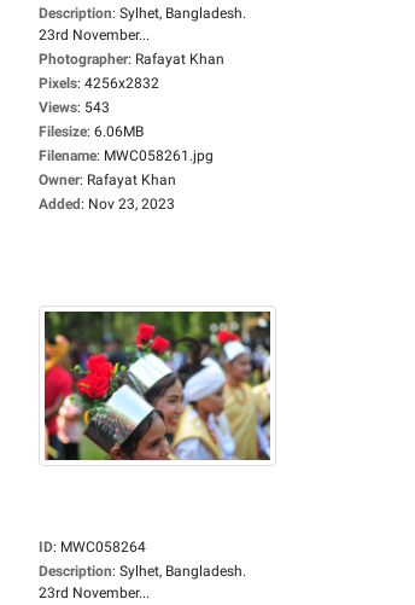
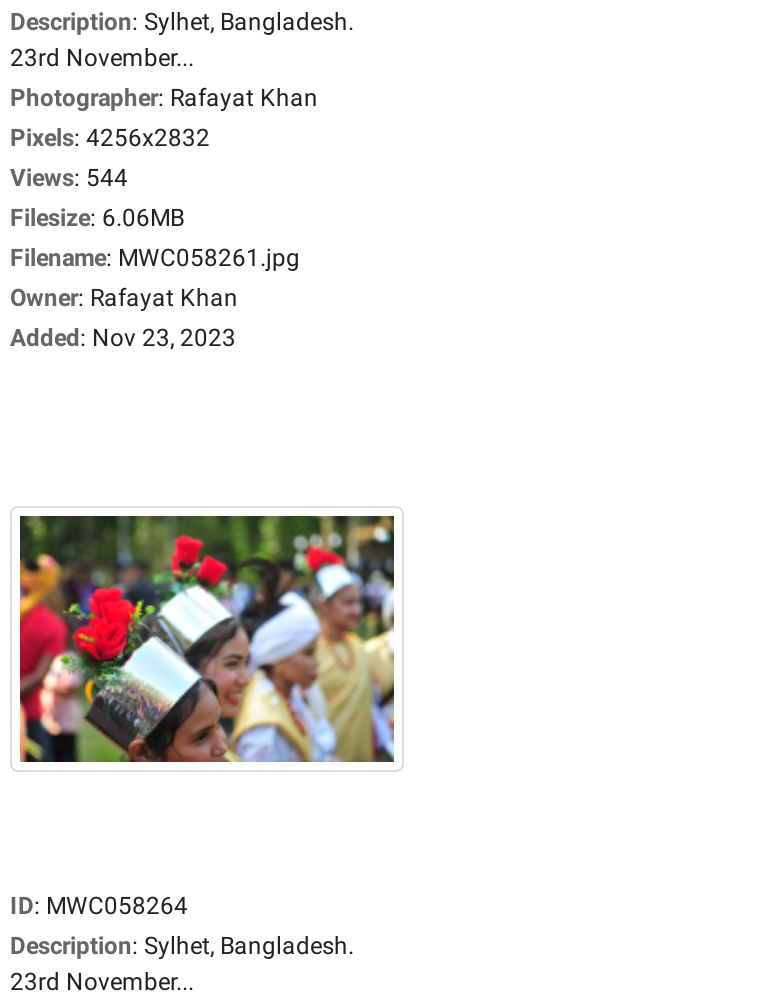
[39,99,110,115] Views: 543 -> [10,163,128,191] Views: 544

